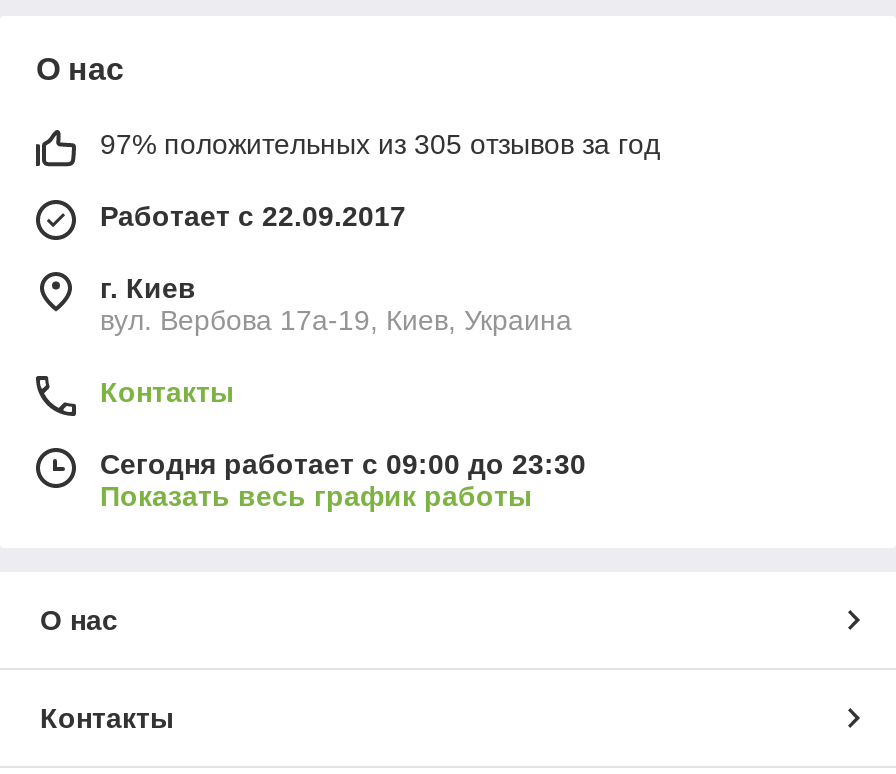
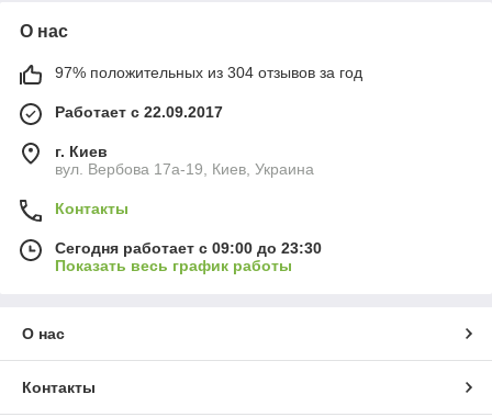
[100,128,660,160] 97% положительных из 305 отзывов за год -> [55,63,362,81] 97% положительных из 304 отзывов за год

